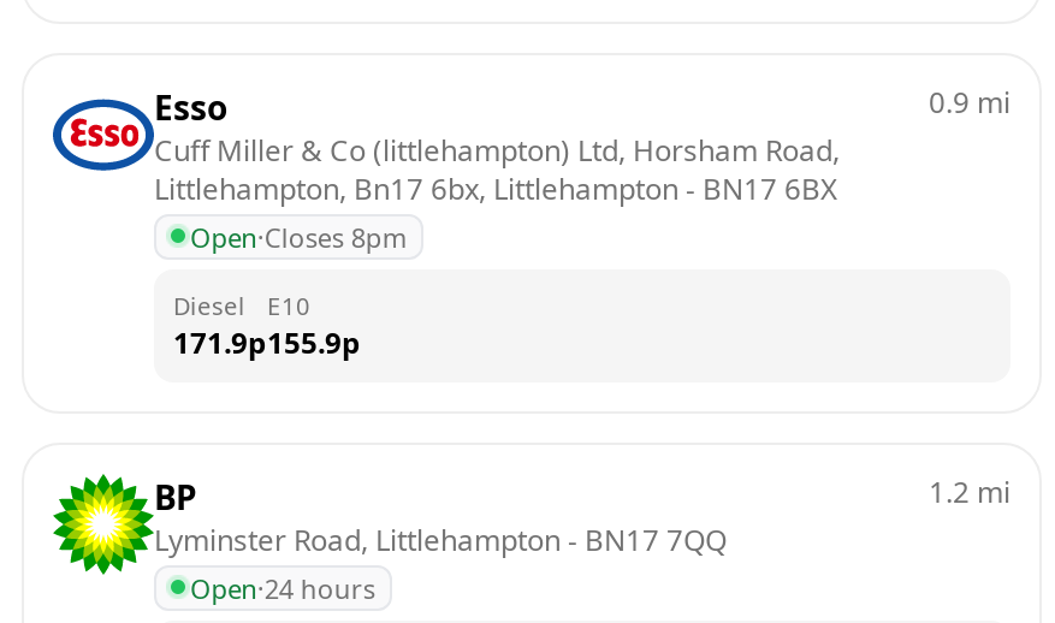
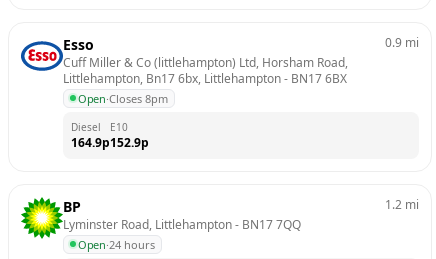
[173,322,267,363] 171.9p -> [71,134,110,151] 164.9p
[267,322,361,363] 155.9p -> [110,134,149,151] 152.9p

